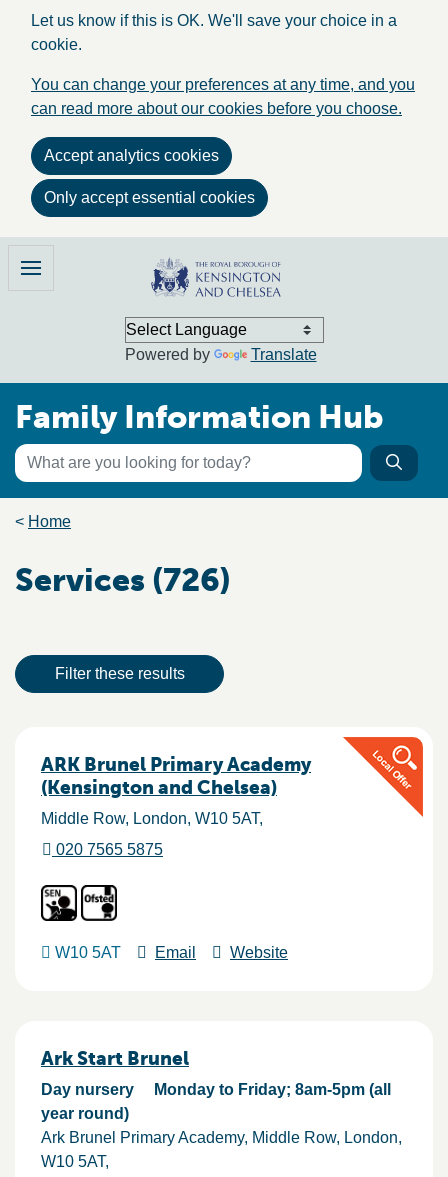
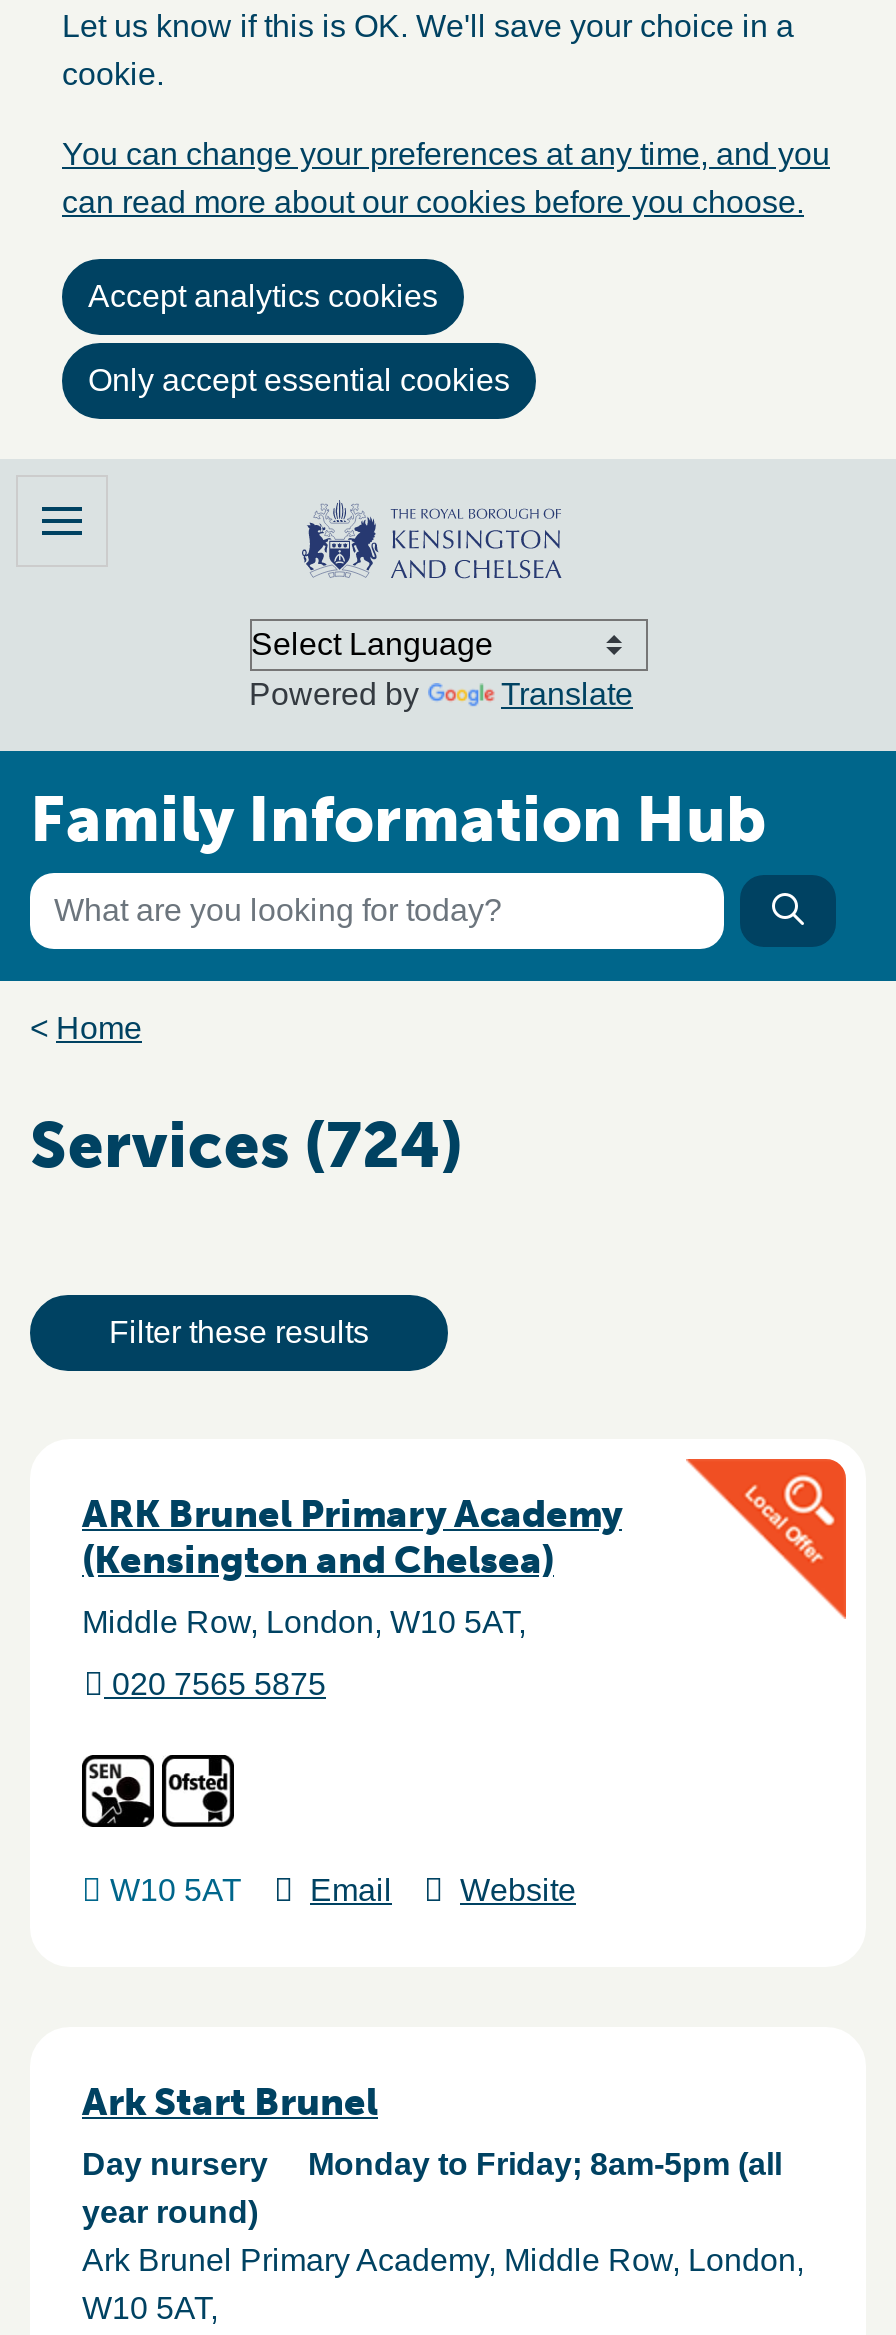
[15,561,231,599] Services (726) -> [30,1107,464,1183] Services (724)

